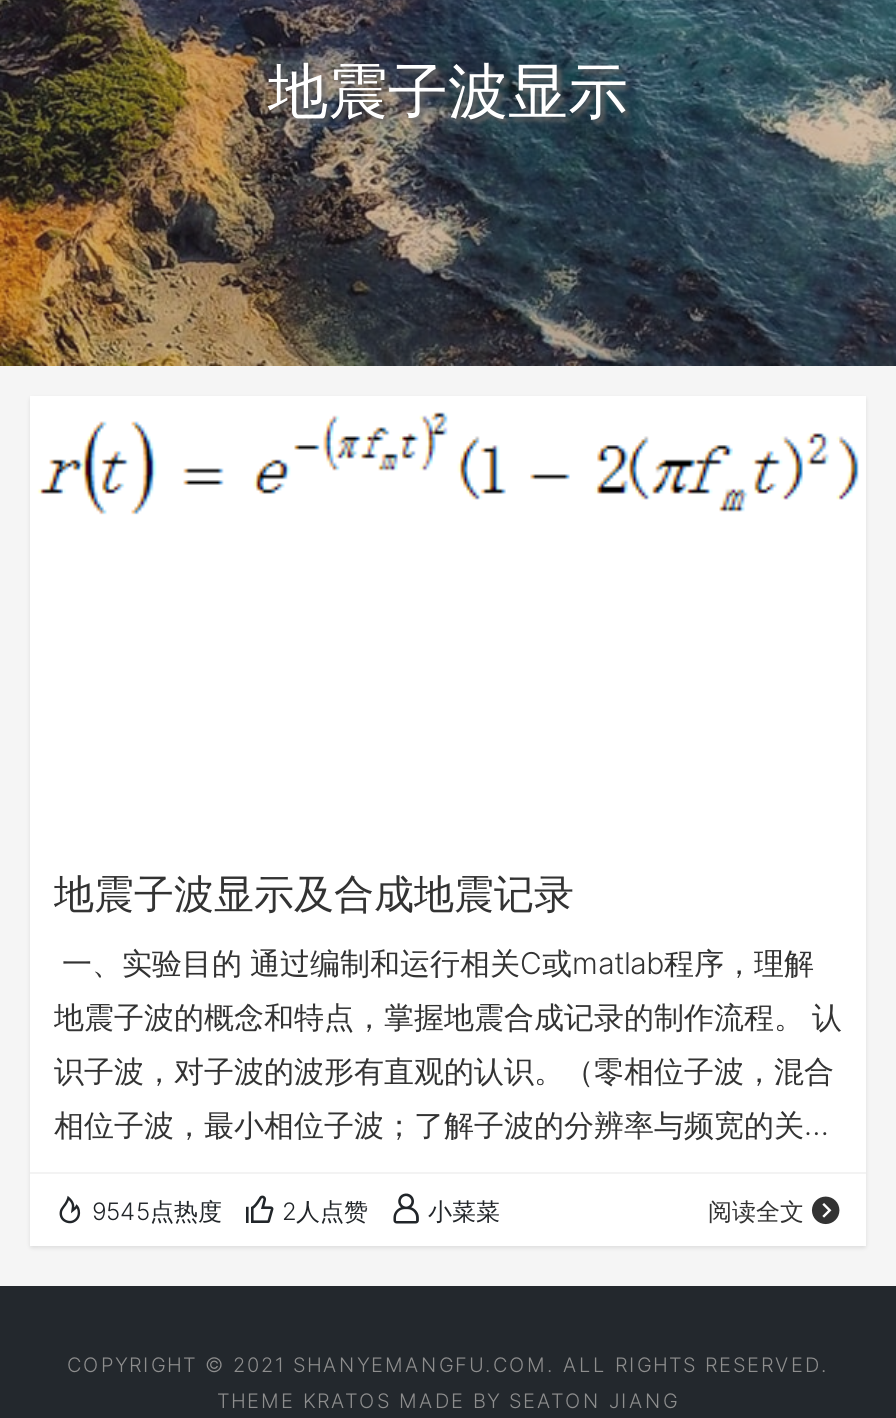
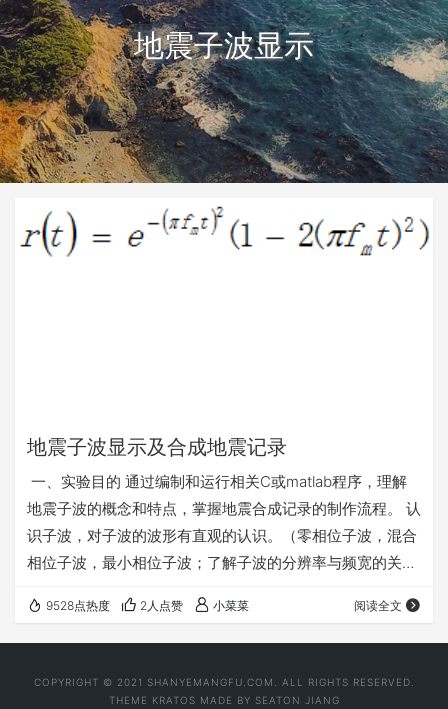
[92,1195,500,1225] 9545点热度 2人点赞 小菜菜 -> [46,597,249,612] 9528点热度 2人点赞 小菜菜

